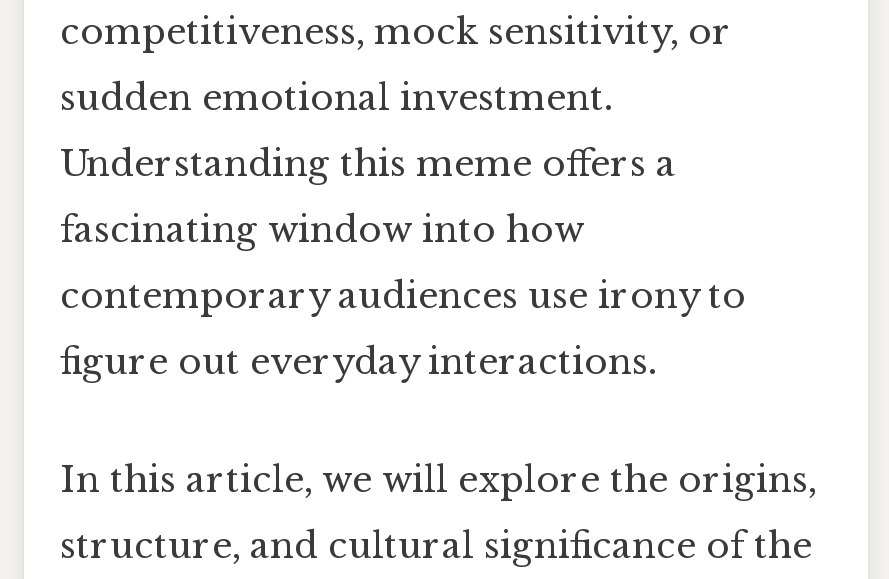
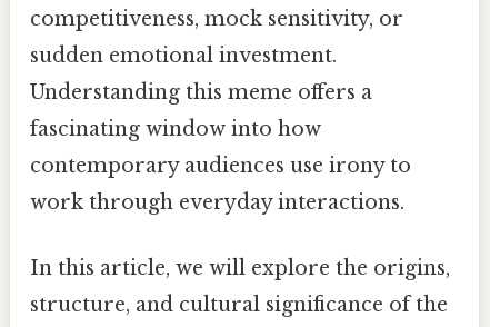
[60,340,656,384] figure out everyday interactions. -> [30,190,404,215] work through everyday interactions.

